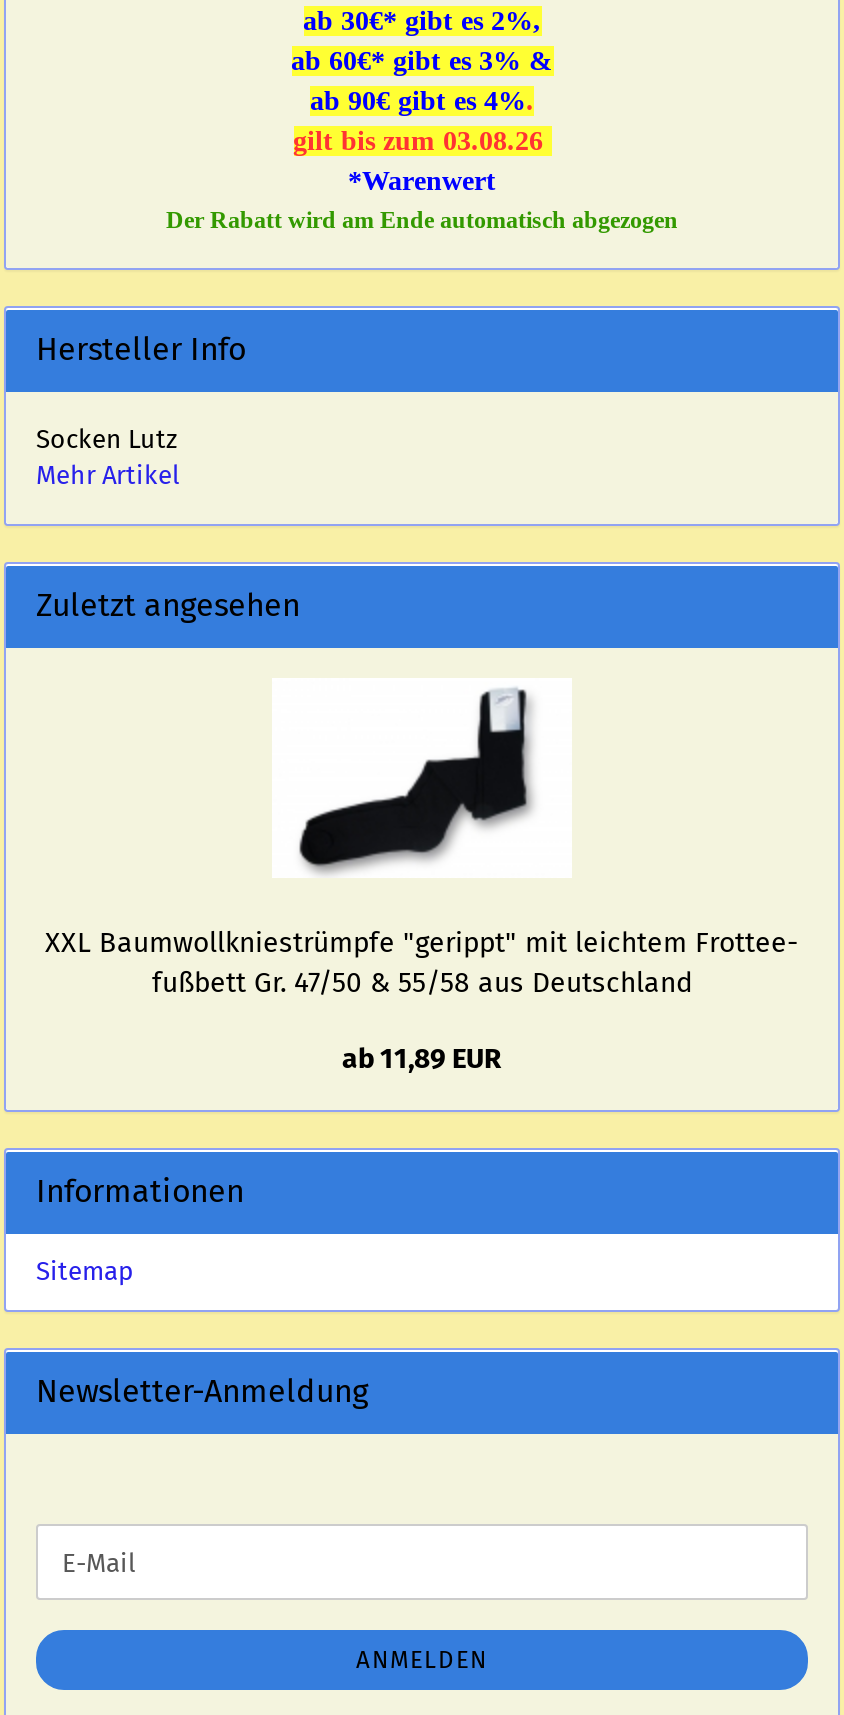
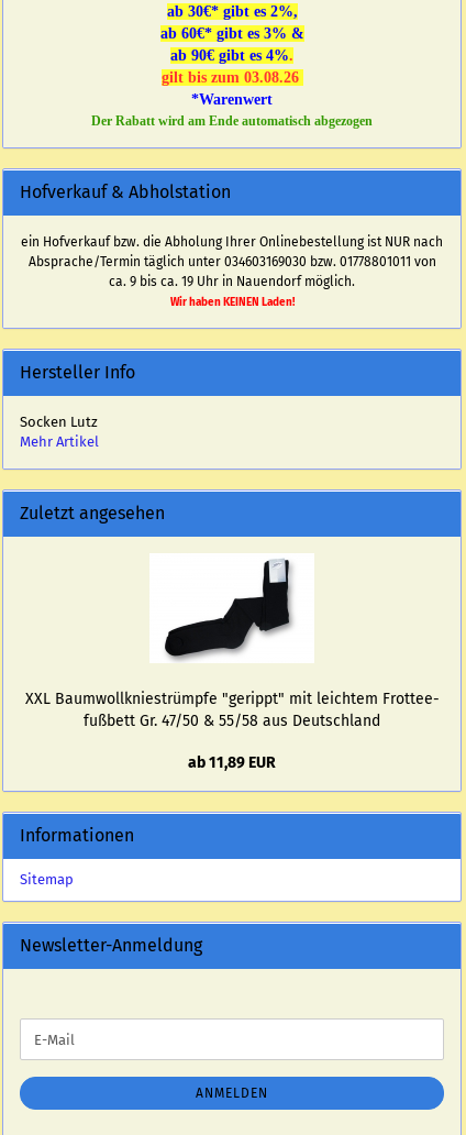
none -> [20,181,443,309] Hofverkauf & Abholstation | ein Hofverkauf bzw. die Abholung Ihrer Onlinebestellung ist NUR nach | Absprache/Termin täglich unter 034603169030 bzw. 01778801011 von | ca. 9 bis ca. 19 Uhr in Nauendorf möglich. | Wir haben KEINEN Laden!

